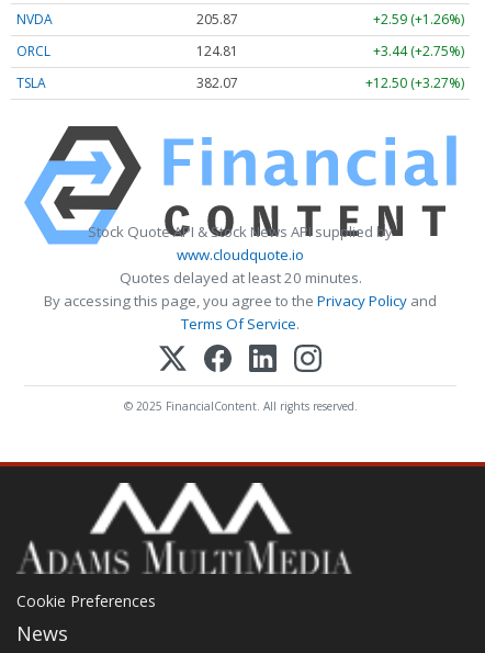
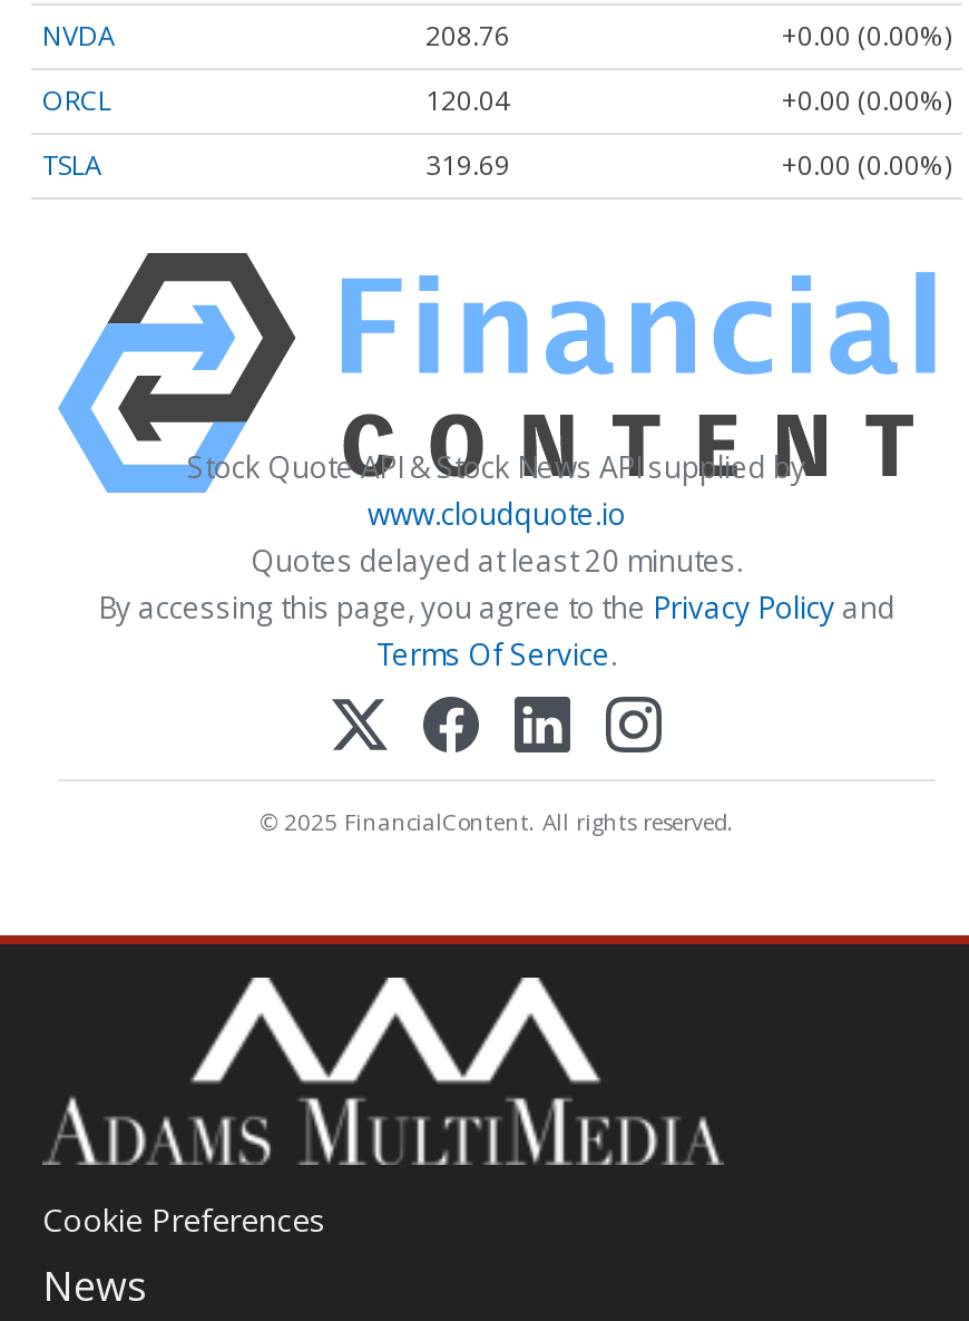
[196,9,238,28] 205.87 -> [425,16,510,54] 208.76
[373,9,464,28] +2.59 (+1.26%) -> [782,16,951,54] +0.00 (0.00%)
[196,41,238,60] 124.81 -> [425,80,510,118] 120.04
[373,41,464,60] +3.44 (+2.75%) -> [782,80,951,118] +0.00 (0.00%)
[196,73,238,92] 382.07 -> [425,145,510,183] 319.69
[365,73,464,92] +12.50 (+3.27%) -> [782,145,951,183] +0.00 (0.00%)

